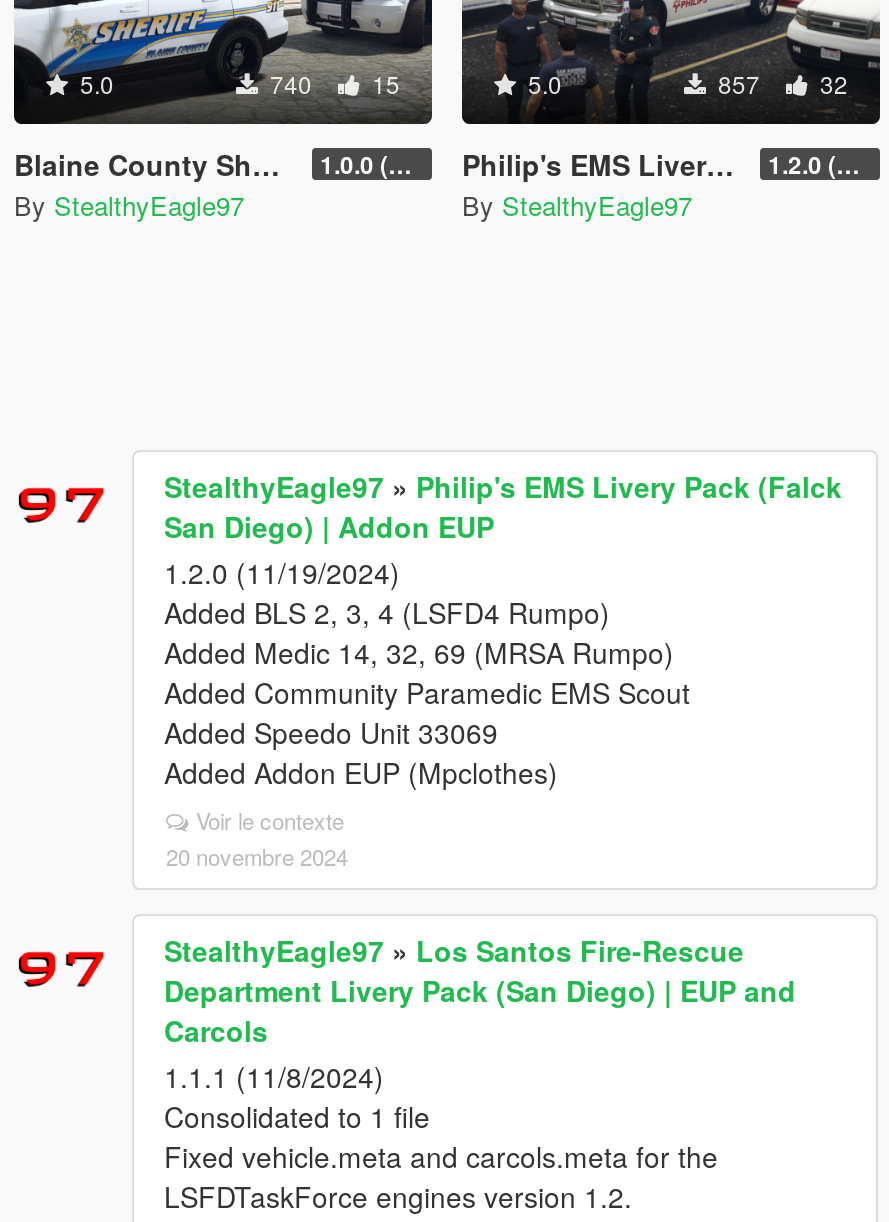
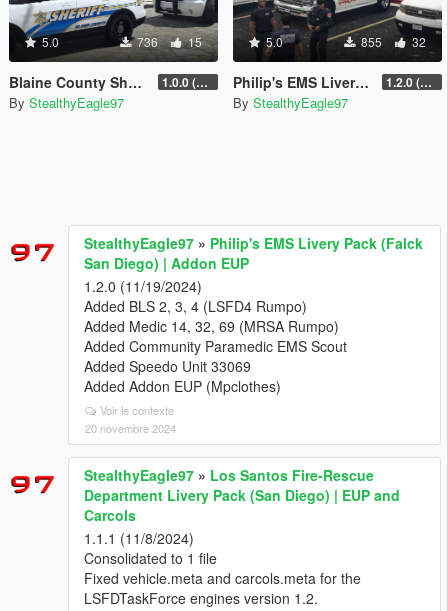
[264,66,400,100] 740 15 -> [134,33,202,50] 736 15
[712,66,848,100] 857 32 -> [358,33,426,50] 855 32

